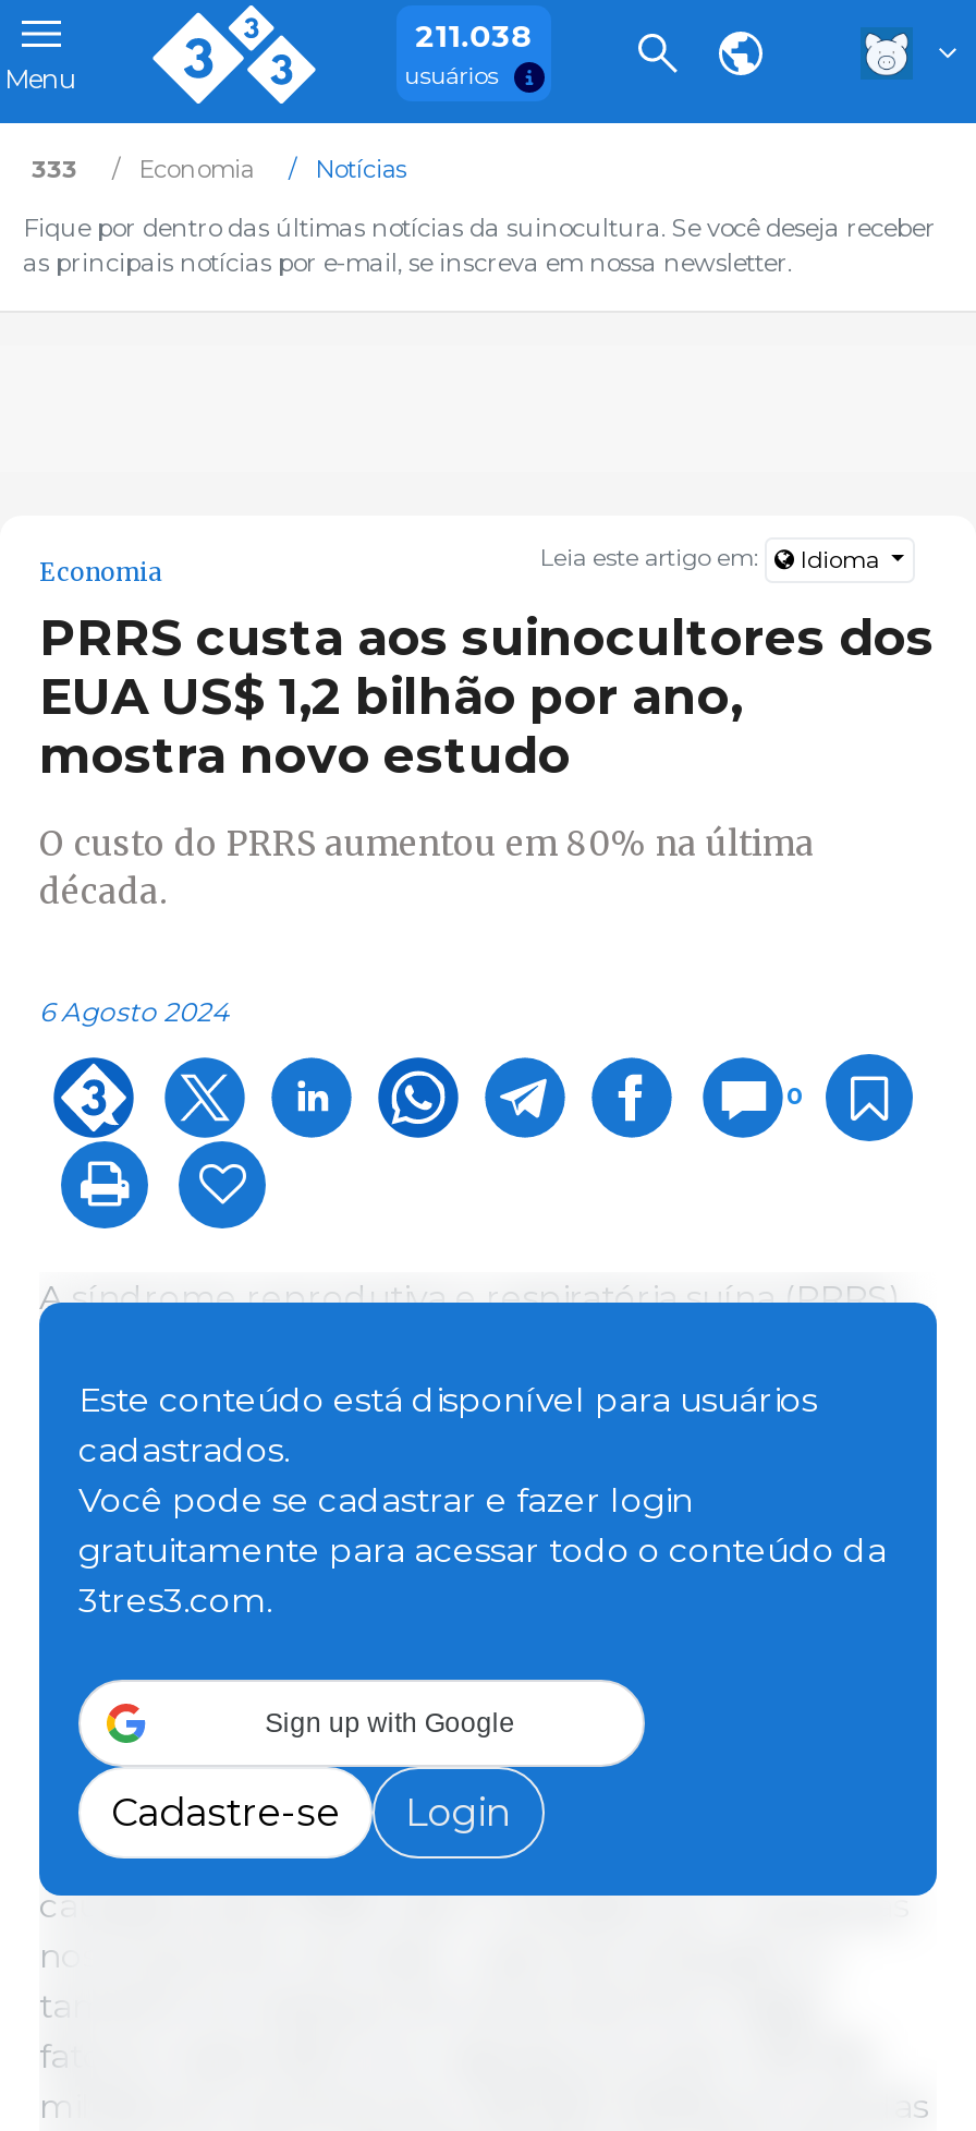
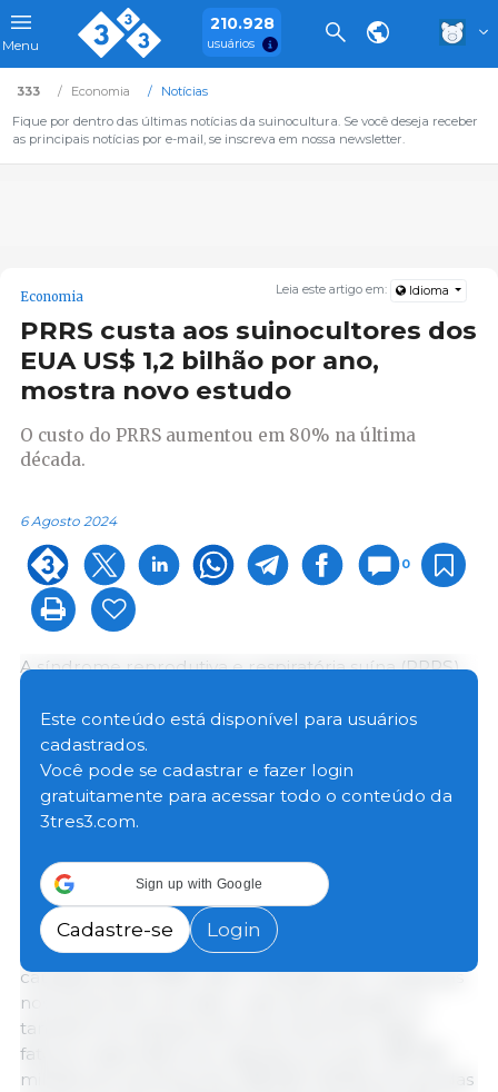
[415,15,533,55] 211.038 -> [210,13,274,33] 210.928

